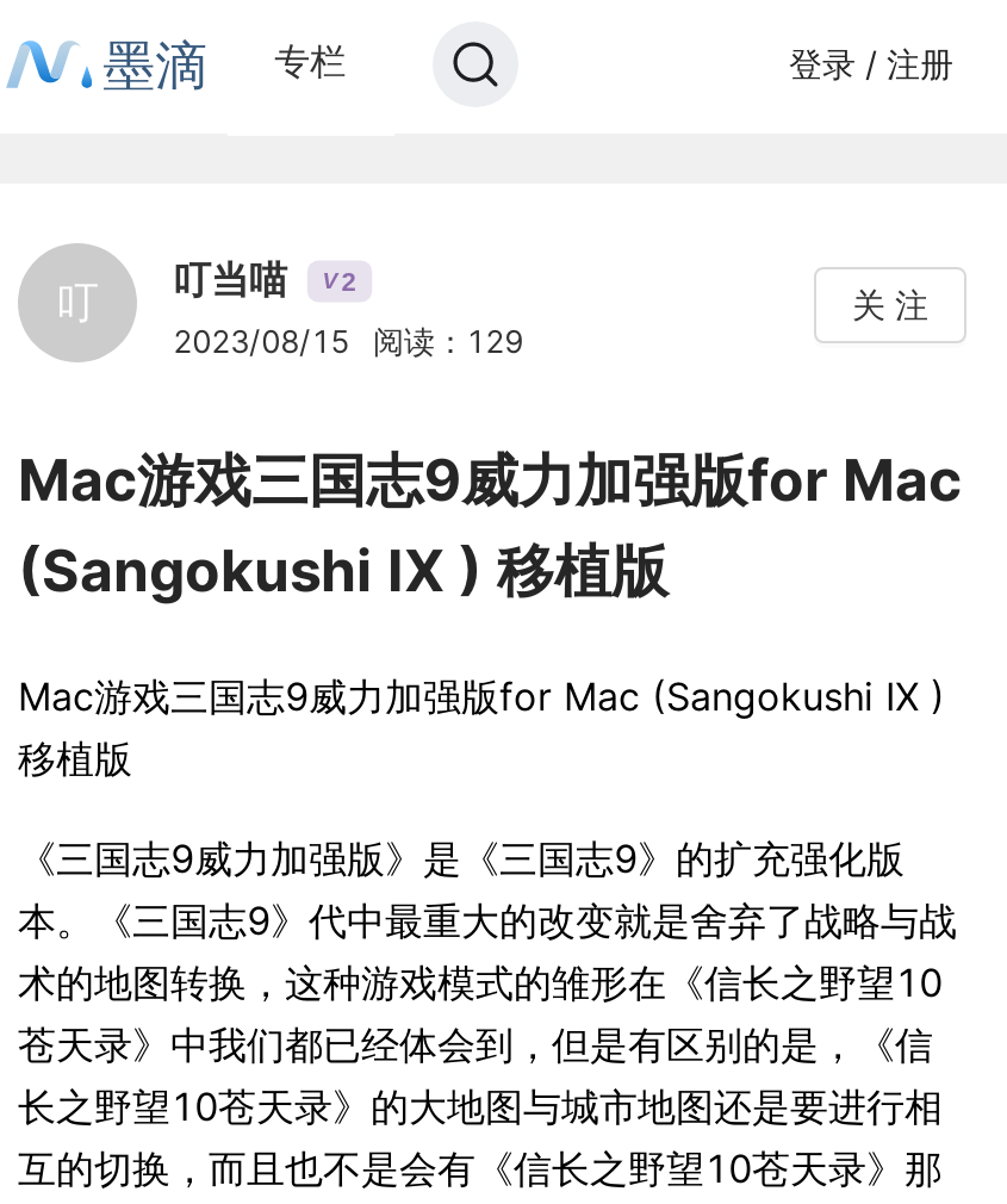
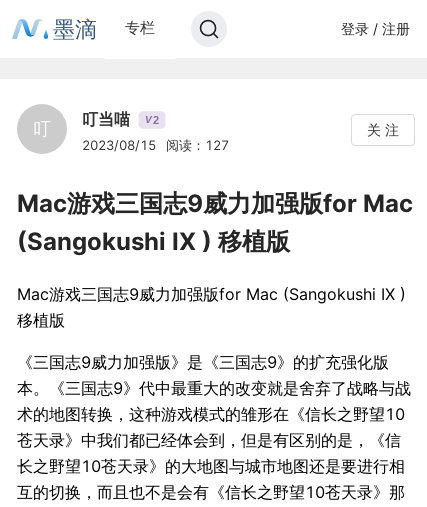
[173,322,523,360] 2023/08/15 阅读：129 -> [82,137,229,153] 2023/08/15 阅读：127

